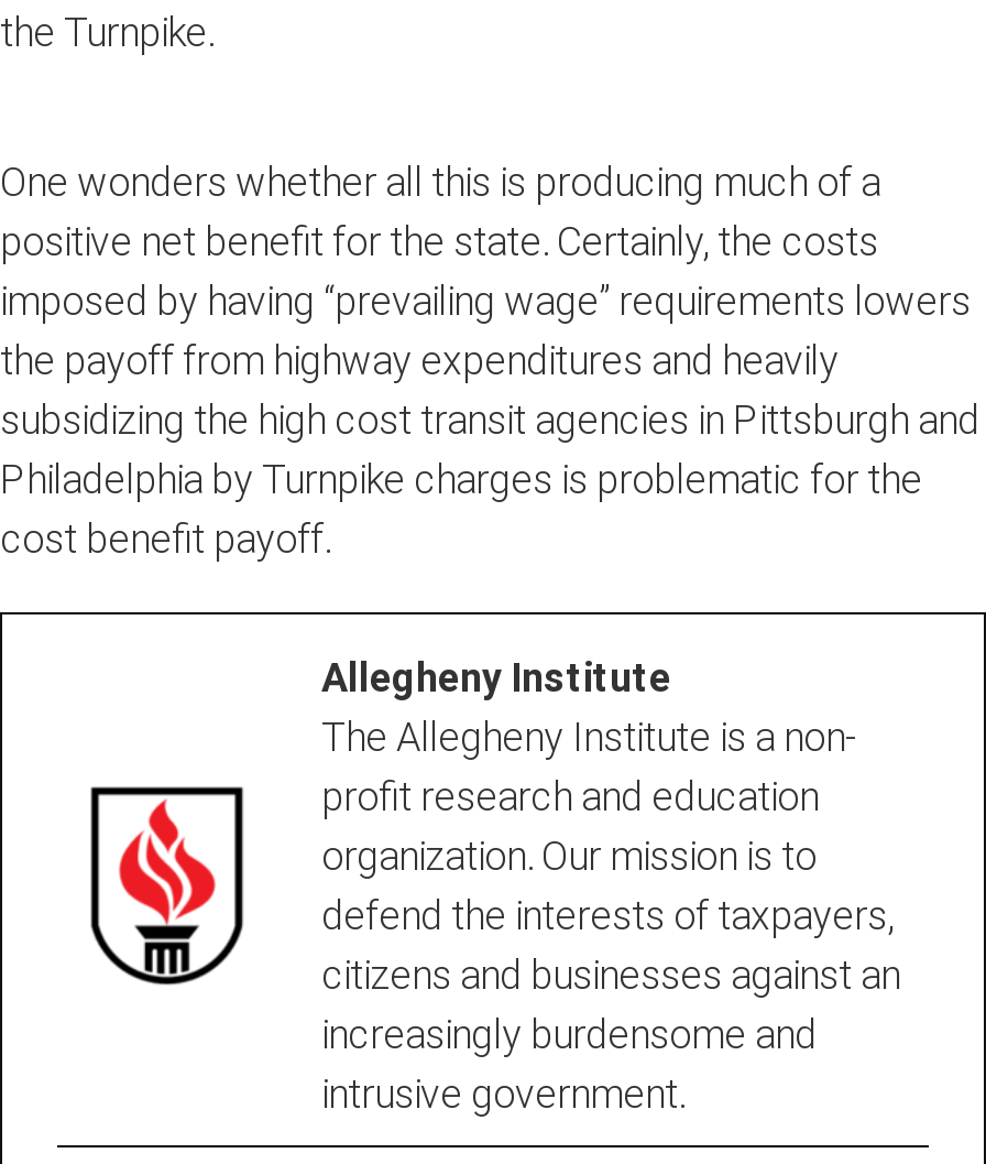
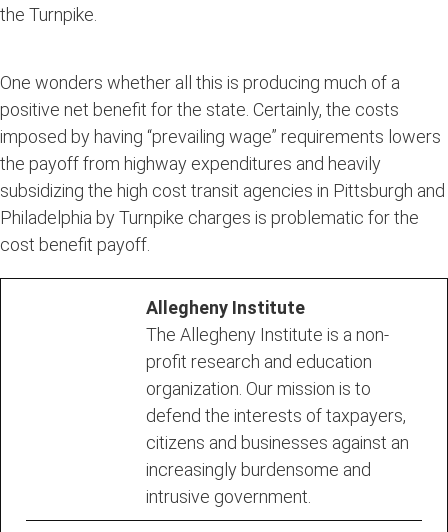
[88,784,246,987] [image] -> none

